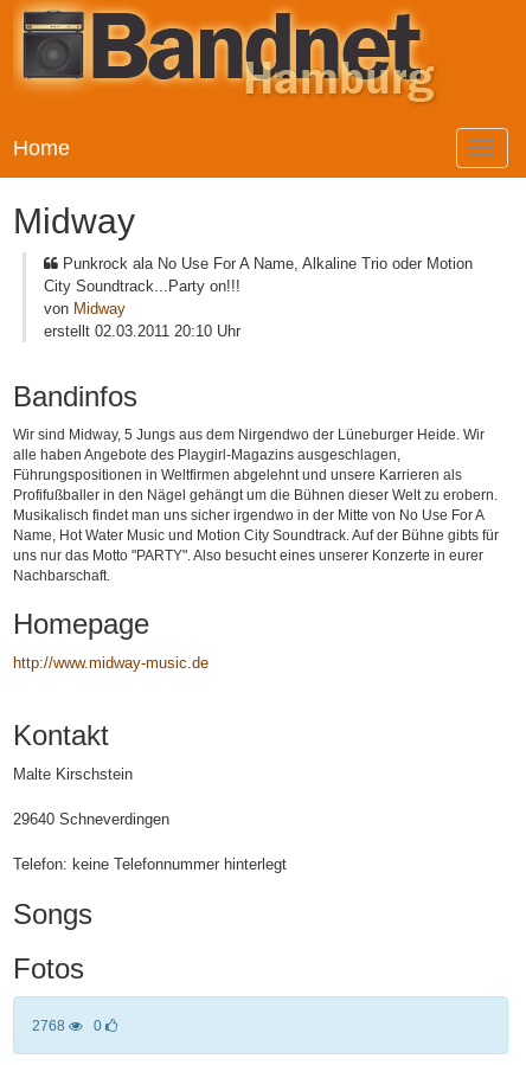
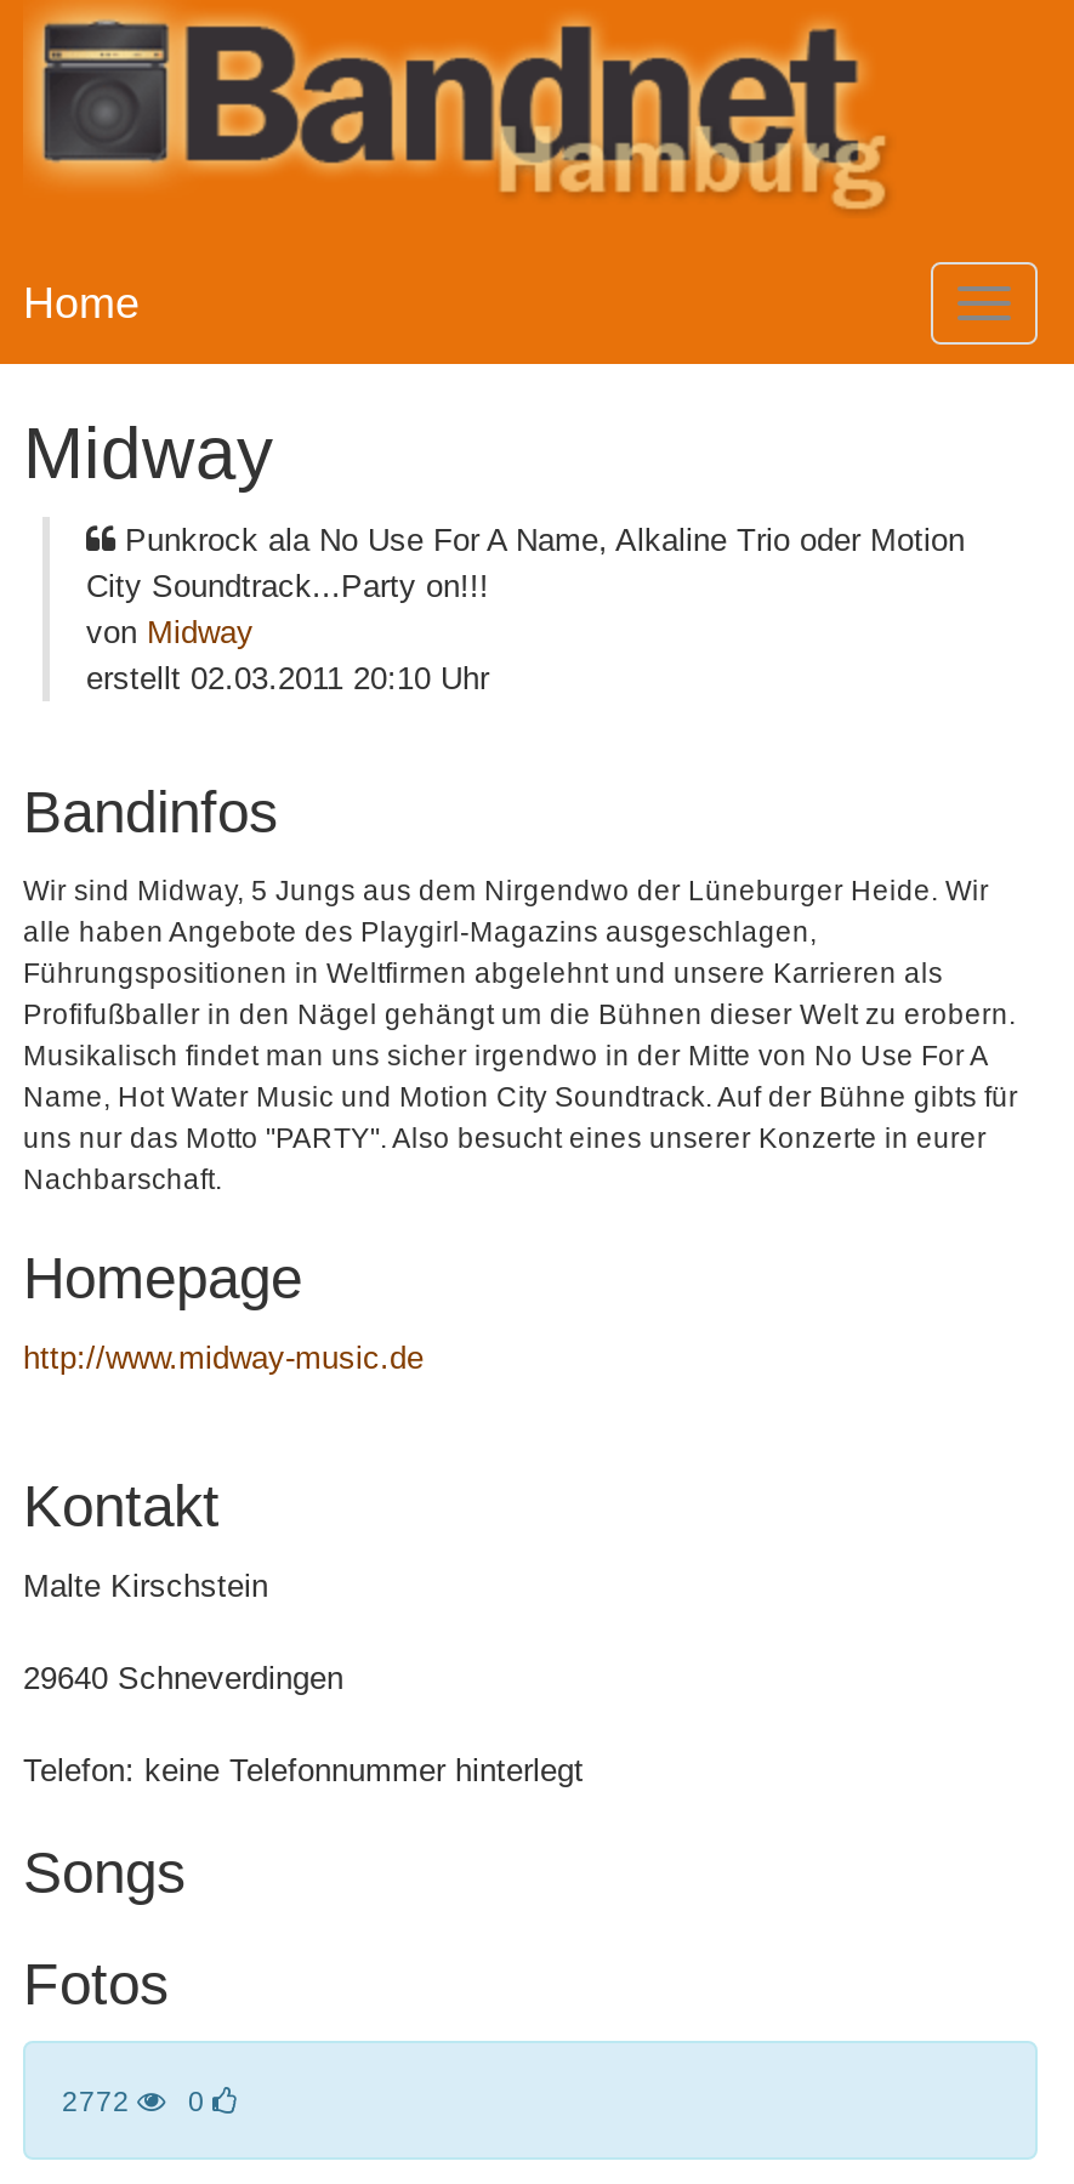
[32,1018,102,1033] 2768 0 -> [62,2085,205,2116] 2772 0

